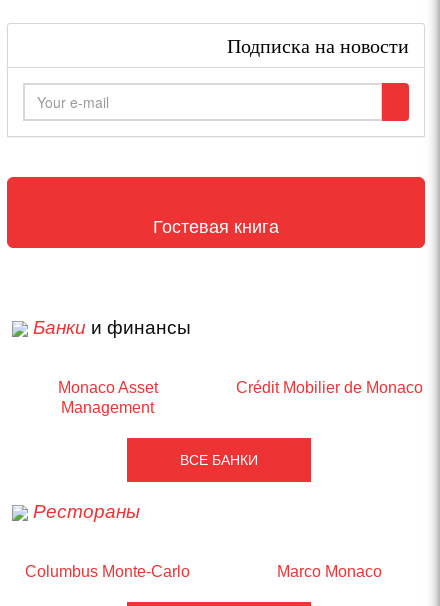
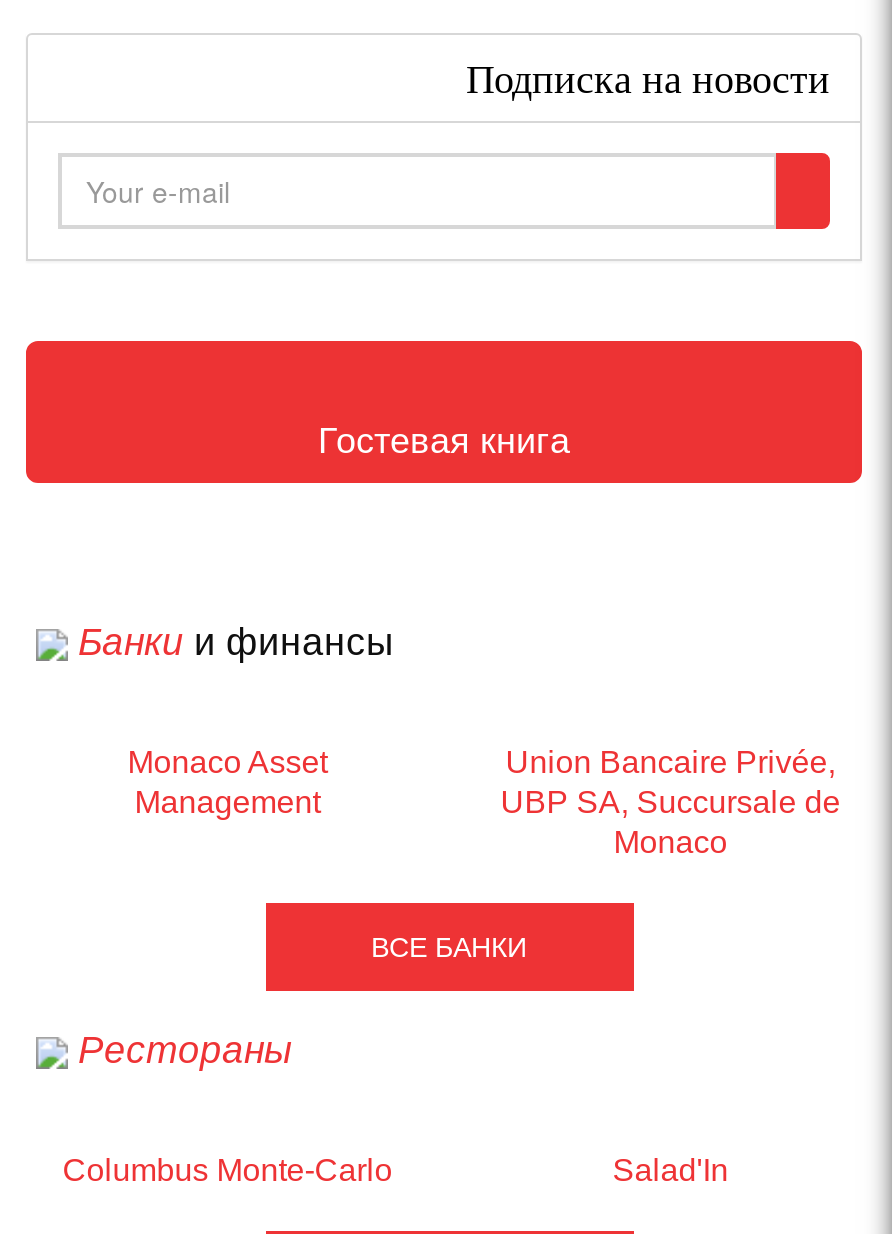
[236,379,423,396] Crédit Mobilier de Monaco -> [500,746,840,860] Union Bancaire Privée, | UBP SA, Succursale de | Monaco
[277,563,382,580] Marco Monaco -> [612,1154,728,1188] Salad'In

